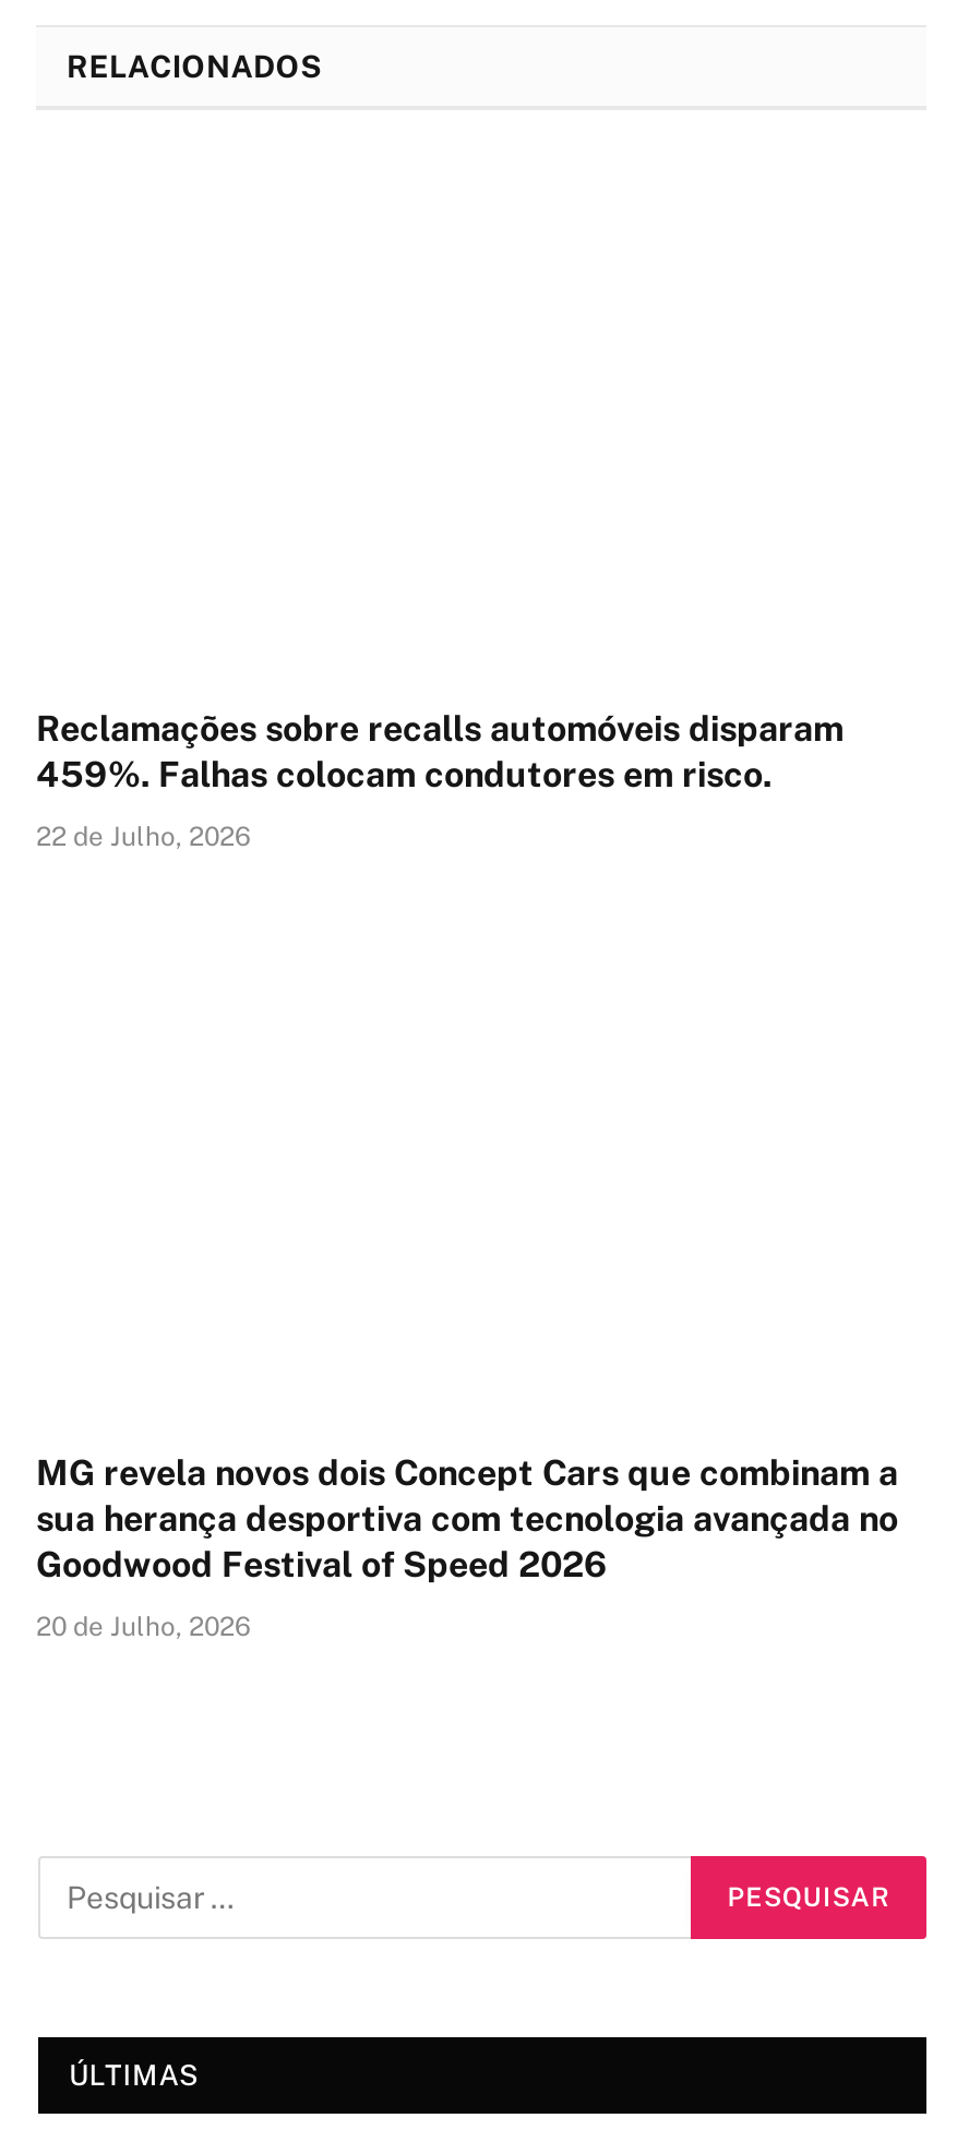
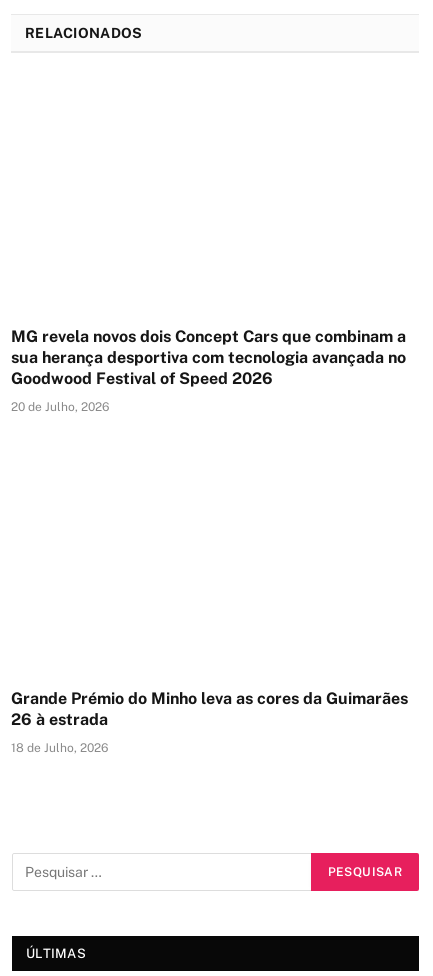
[36,709,844,853] Reclamações sobre recalls automóveis disparam | 459%. Falhas colocam condutores em risco. | 22 de Julho, 2026 -> none
moved [36,1452,898,1642] -> [11,327,406,414]: MG revela novos dois Concept Cars que combinam a | sua herança desportiva com tecnologia avançada no | Goodwood Festival of Speed 2026 | 20 de Julho, 2026
none -> [11,689,408,755] Grande Prémio do Minho leva as cores da Guimarães | 26 à estrada | 18 de Julho, 2026

